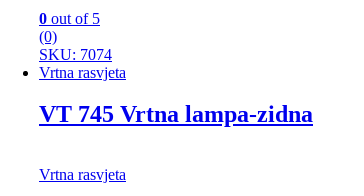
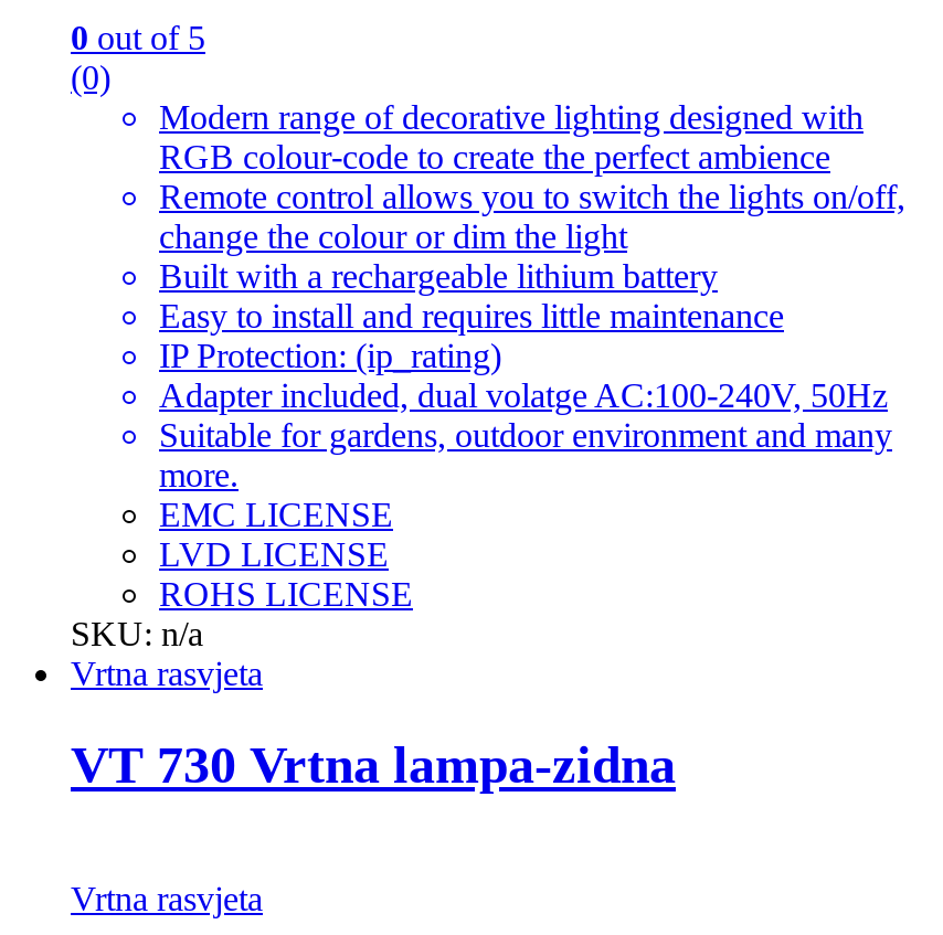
[39,46,112,63] SKU: 7074 -> [71,97,905,652] Modern range of decorative lighting designed with | RGB colour-code to create the perfect ambience | Remote control allows you to switch the lights on/off, | change the colour or dim the light | Built with a rechargeable lithium battery | Easy to install and requires little maintenance | IP Protection: (ip_rating) | Adapter included, dual volatge AC:100-240V, 50Hz | Suitable for gardens, outdoor environment and many | more. | EMC LICENSE | LVD LICENSE | ROHS LICENSE | SKU: n/a
[39,101,313,127] VT 745 Vrtna lampa-zidna -> [71,737,676,795] VT 730 Vrtna lampa-zidna

